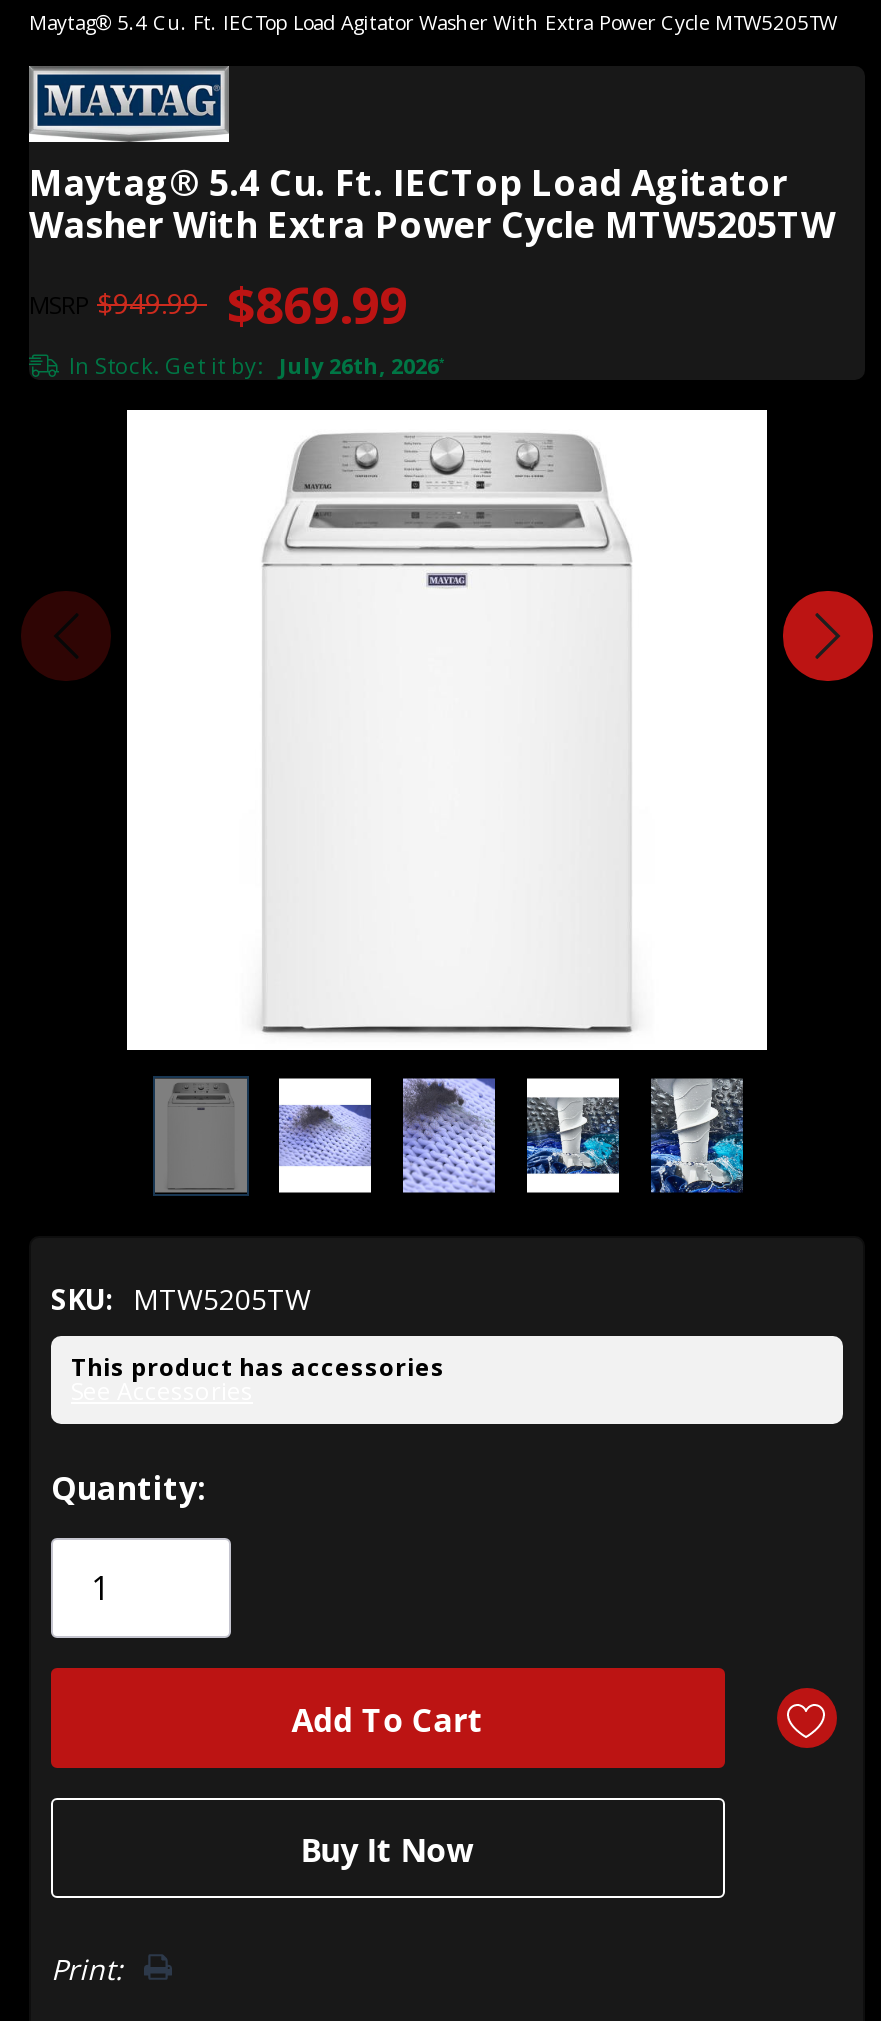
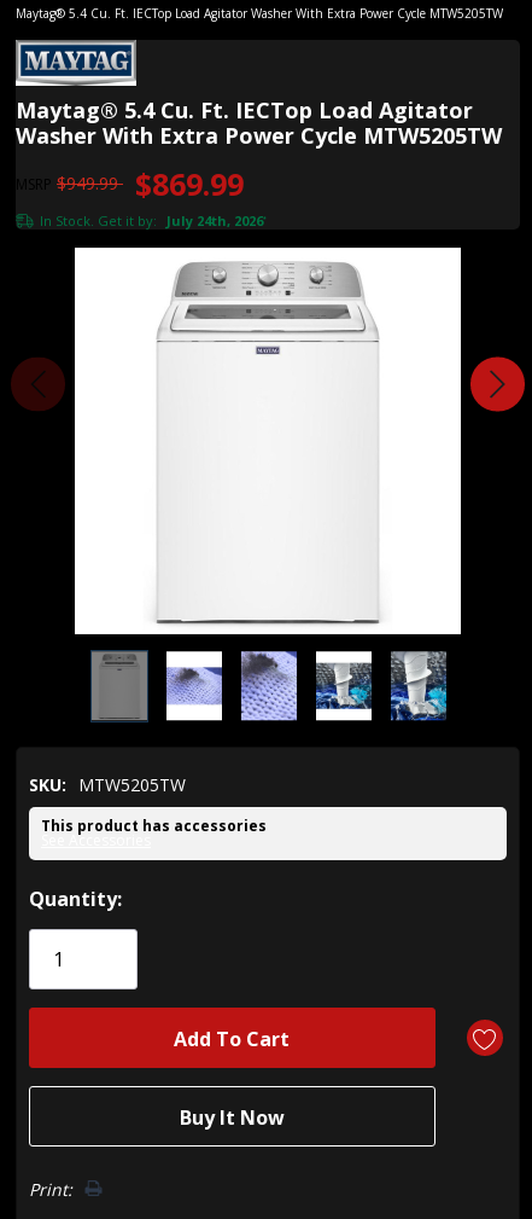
[69,350,445,380] In Stock. Get it by: July 26th, 2026* -> [40,212,267,230] In Stock. Get it by: July 24th, 2026*

